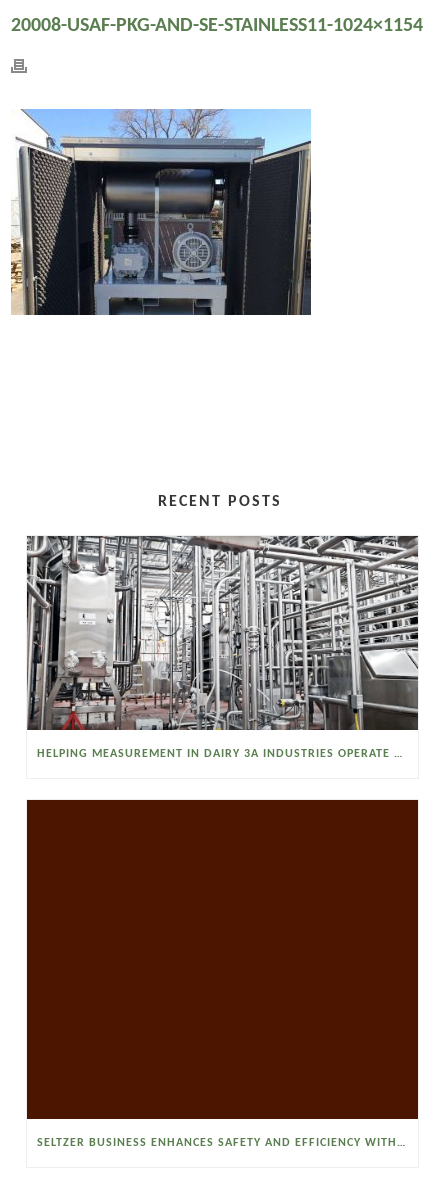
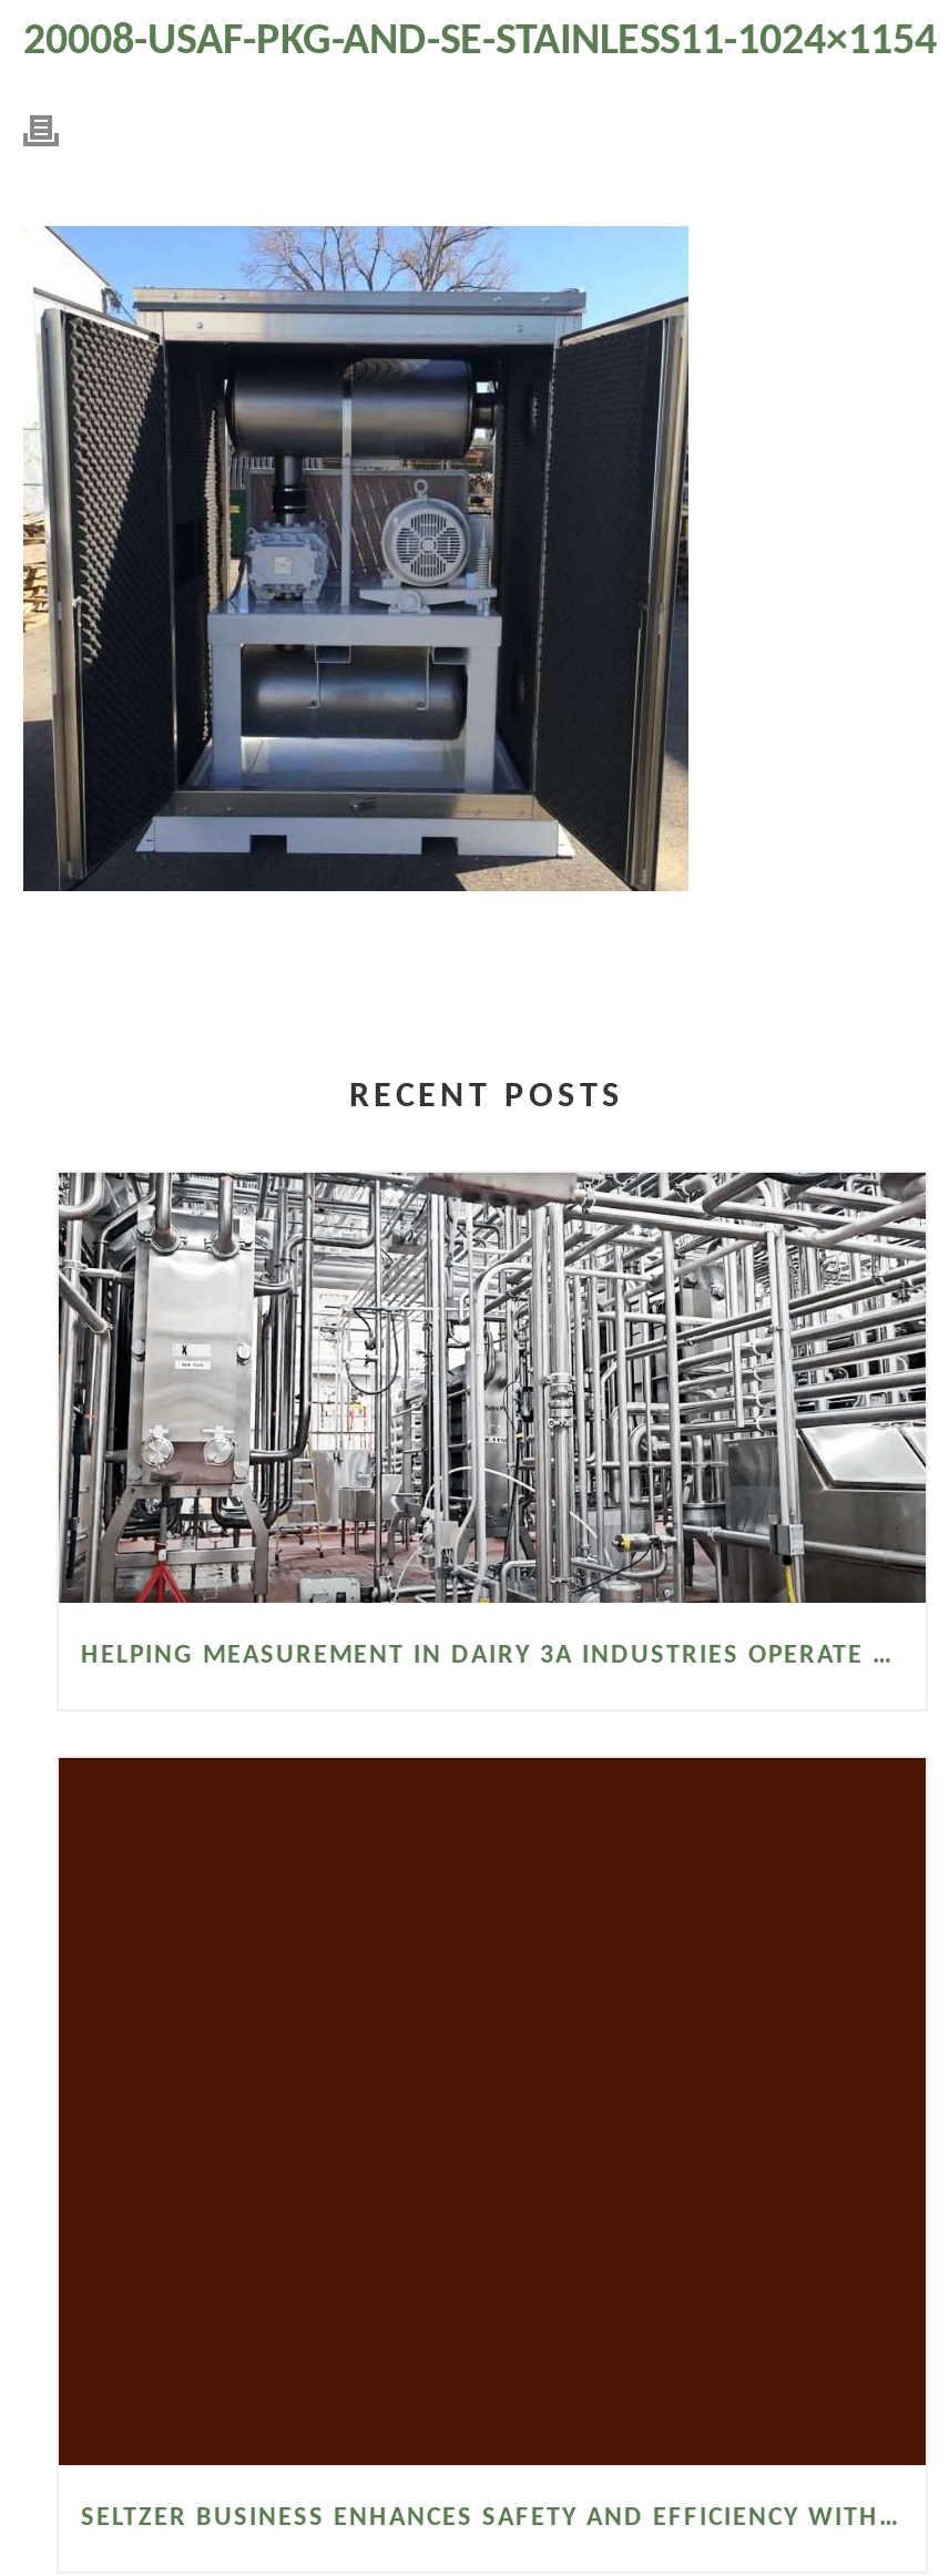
none -> [21,683,691,893] [image]

